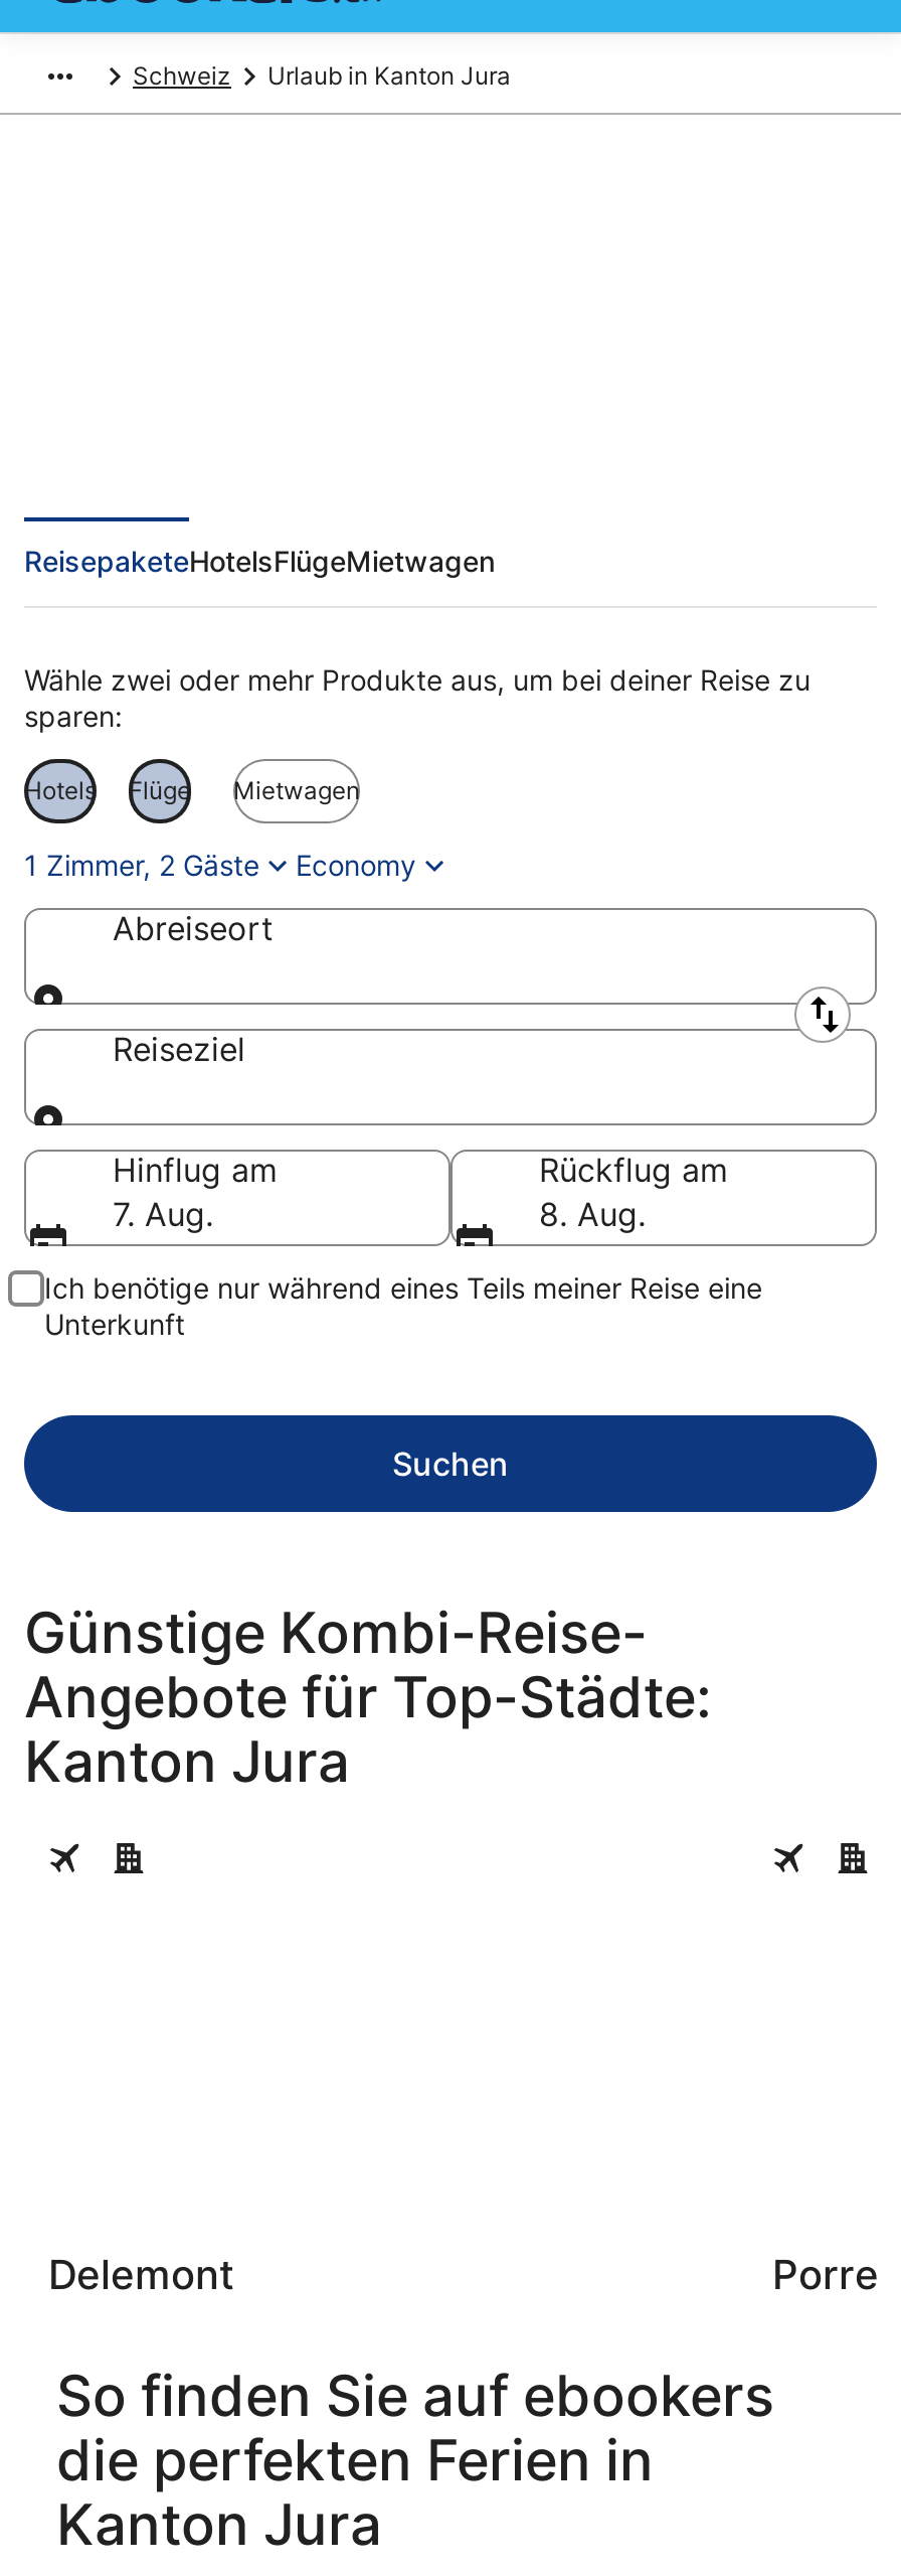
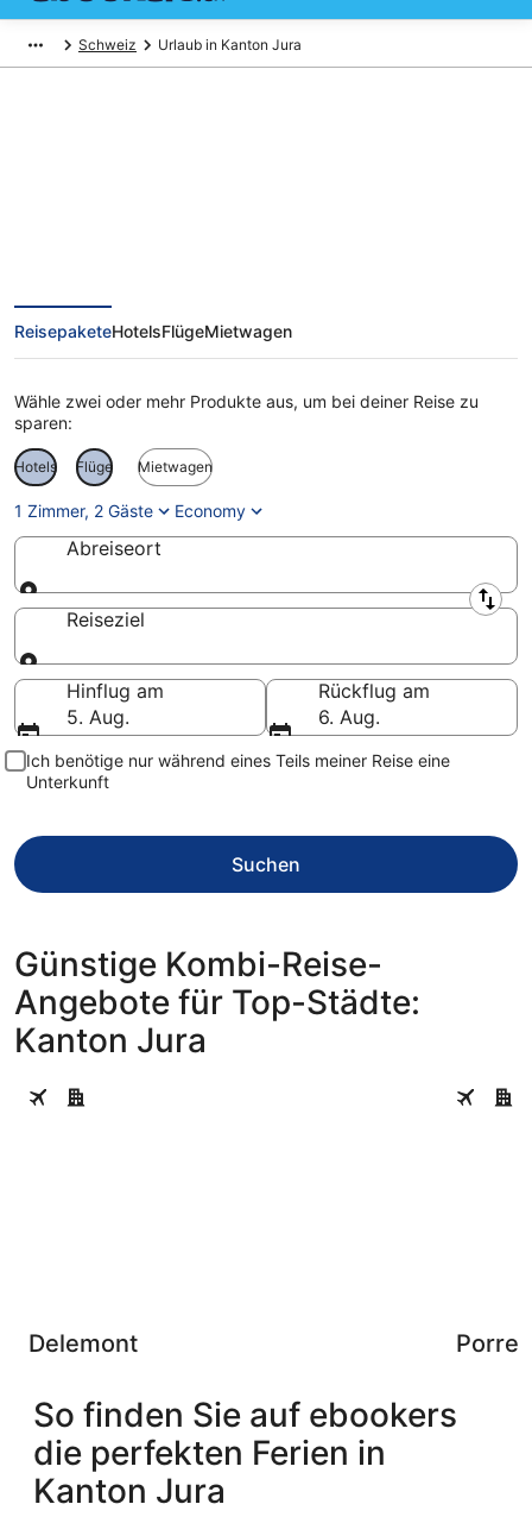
[113,1194,213,1234] 7. Aug. -> [66,705,129,729] 5. Aug.
[539,1194,646,1234] 8. Aug. -> [318,705,380,729] 6. Aug.

